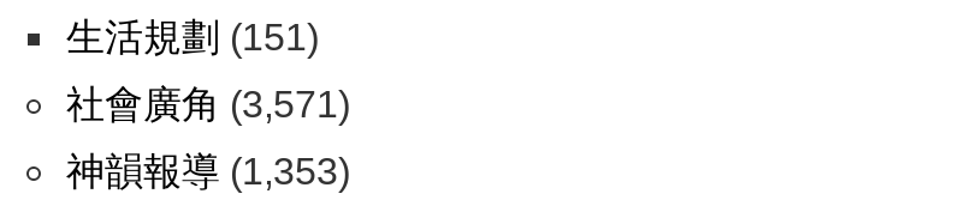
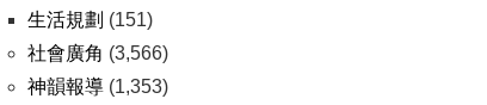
[66,84,350,125] 社會廣角(3,571) -> [27,43,168,63] 社會廣角(3,566)

